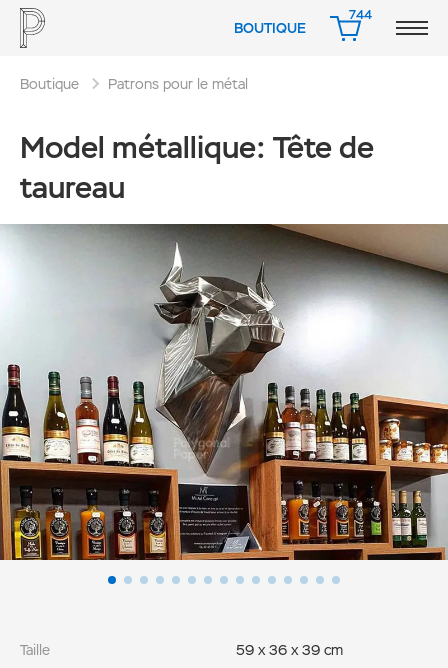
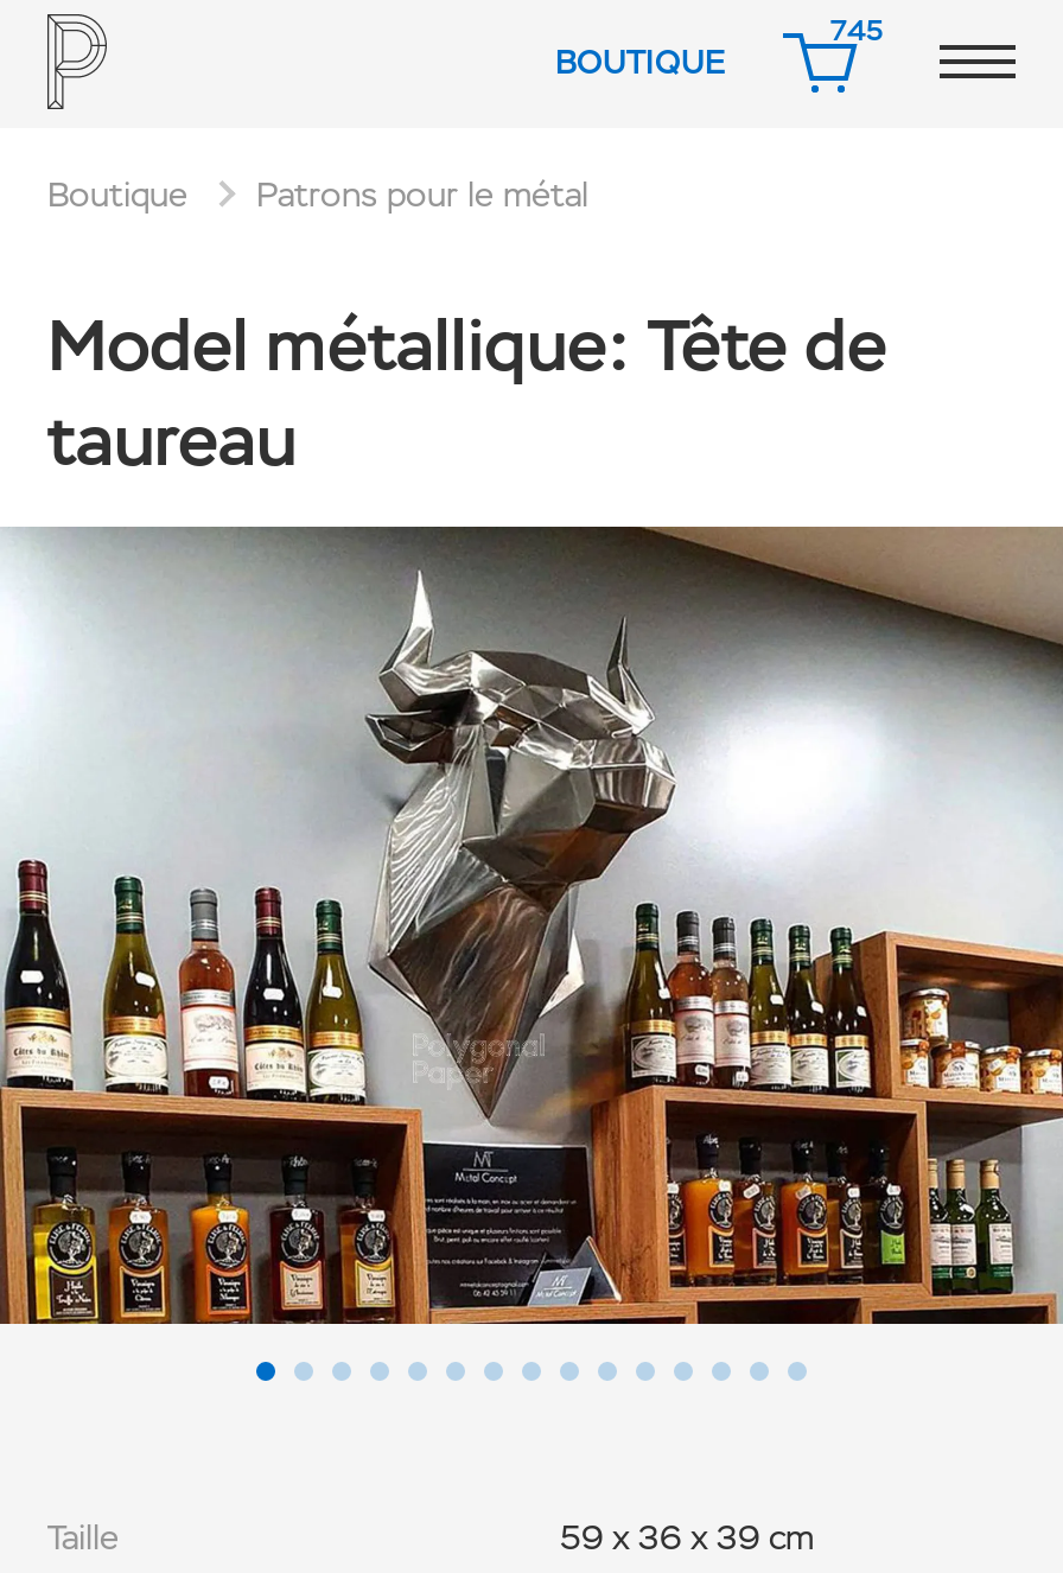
[349,7,372,23] 744 -> [830,13,883,51] 745

